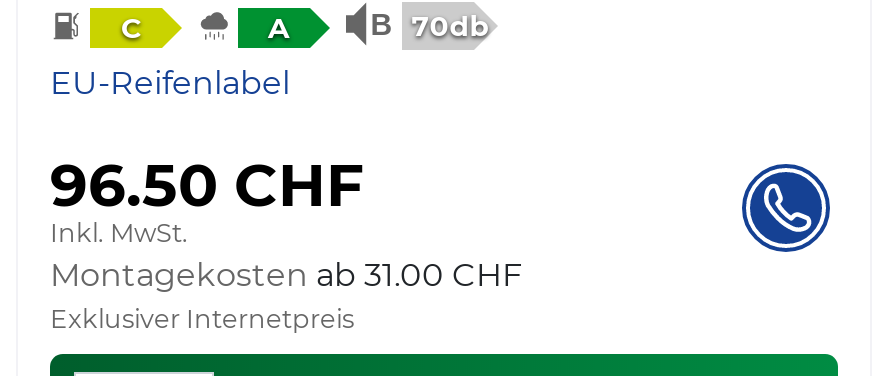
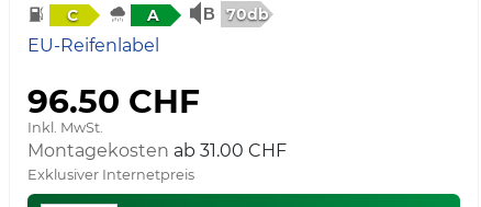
[740,162,832,254] [image] -> none

